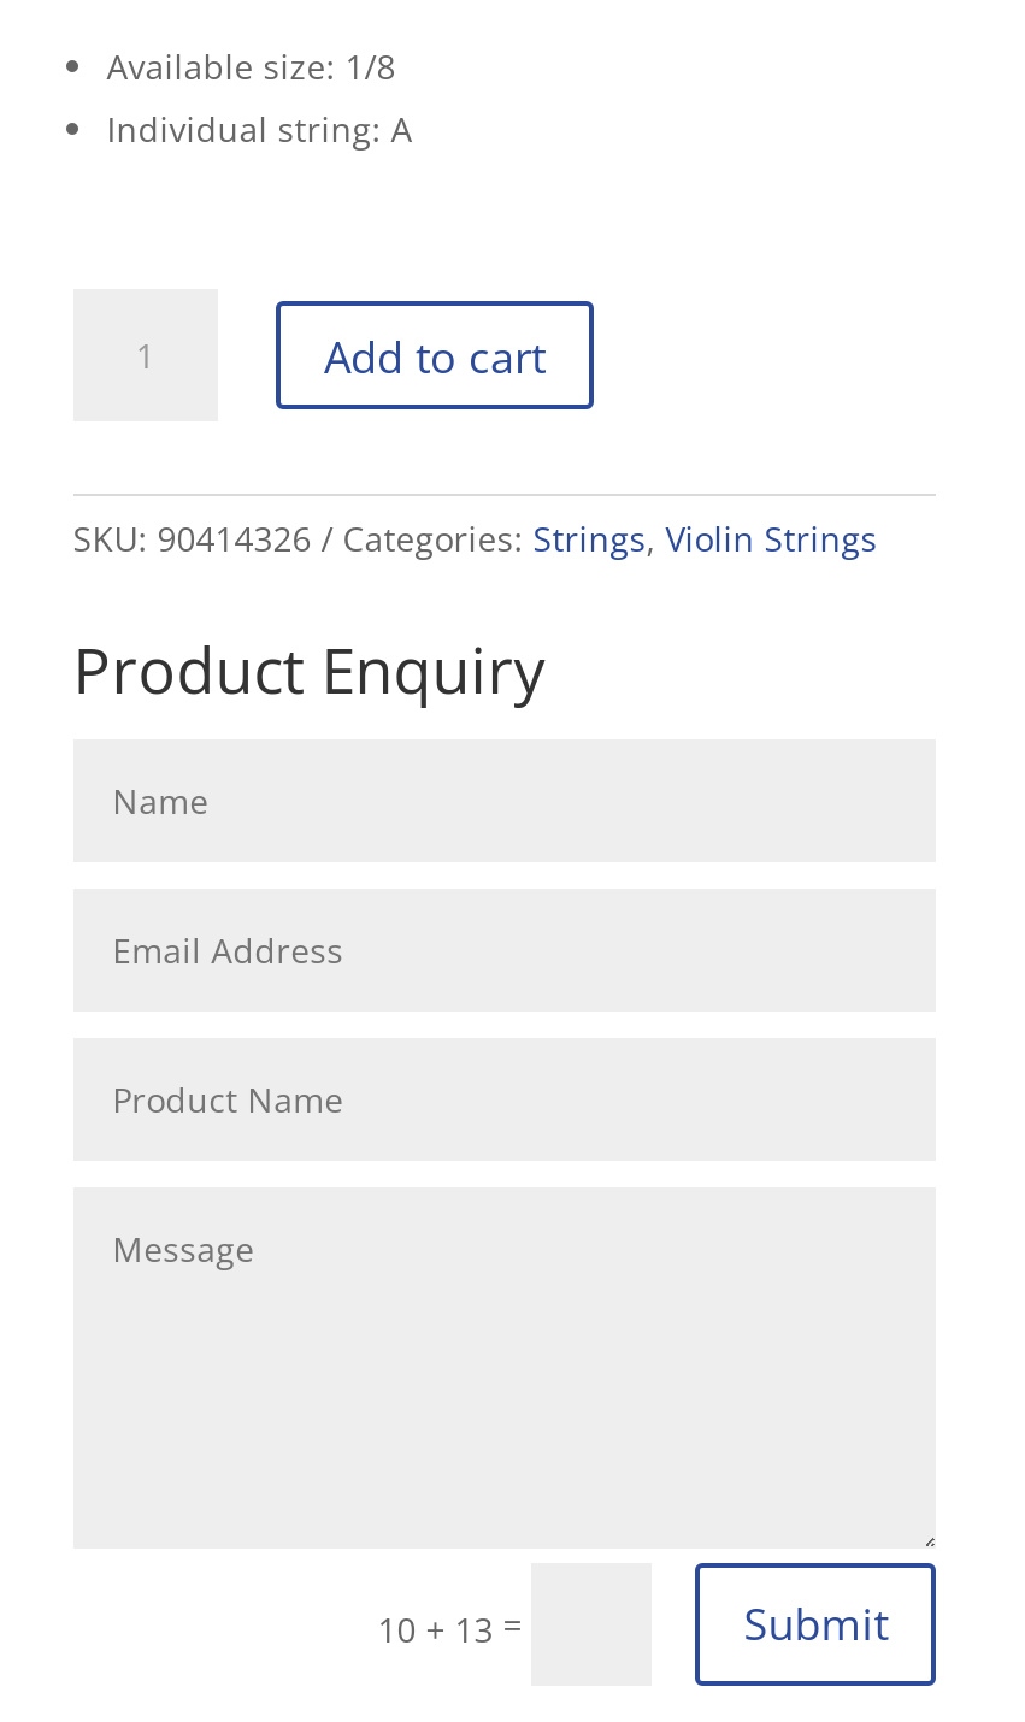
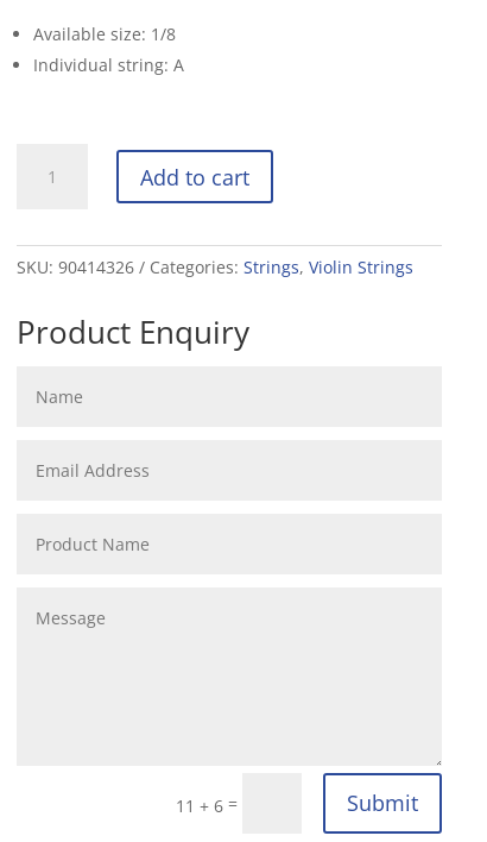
[377,1602,532,1651] 10 + 13 = -> [176,792,243,817] 11 + 6 =

